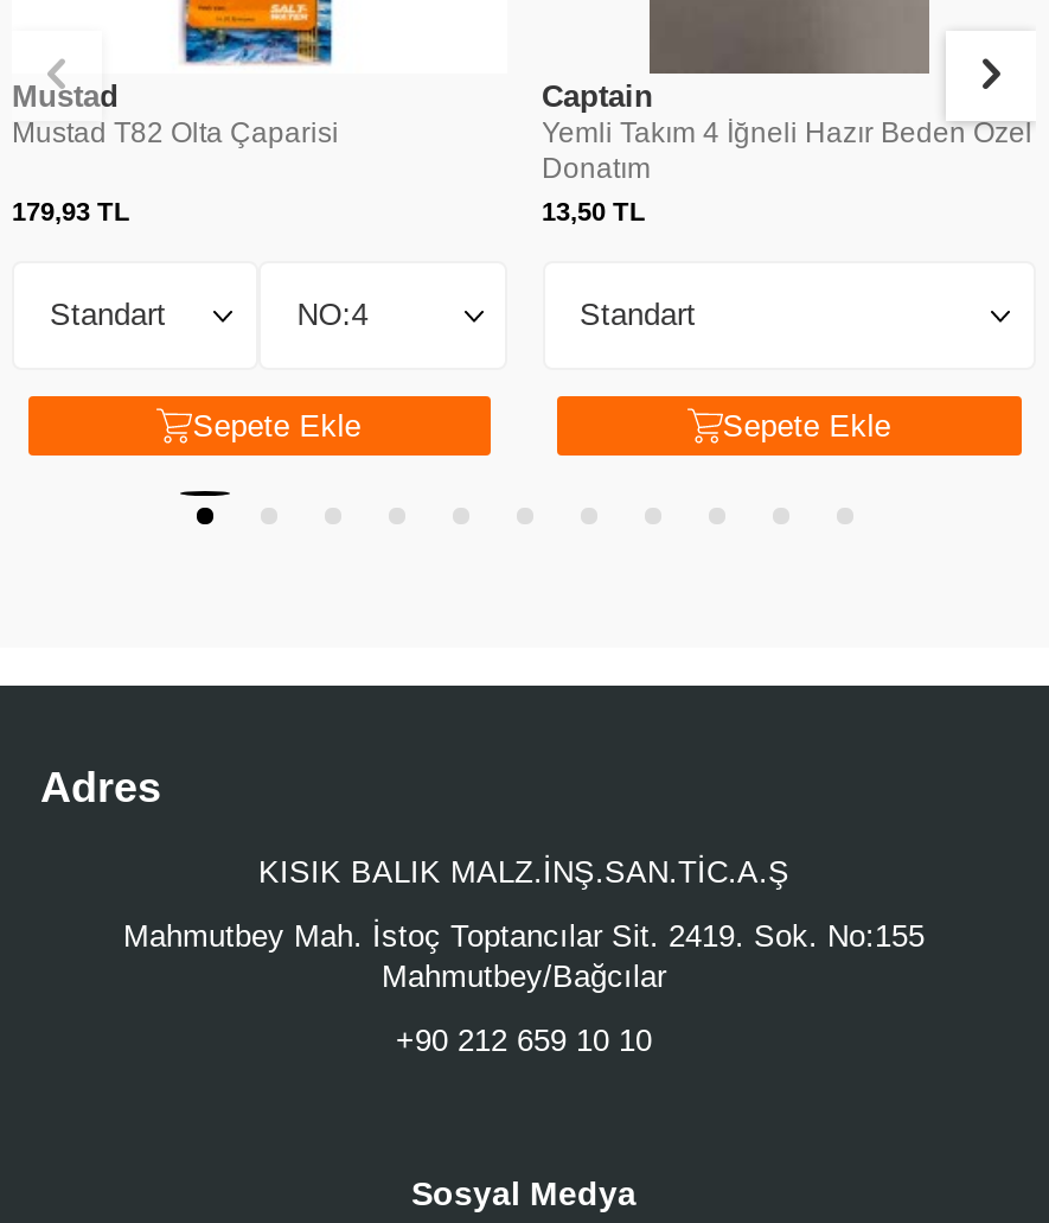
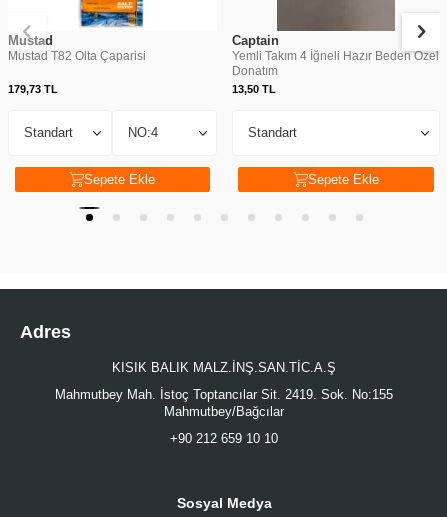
[12,197,130,225] 179,93 TL -> [8,83,58,95] 179,73 TL

